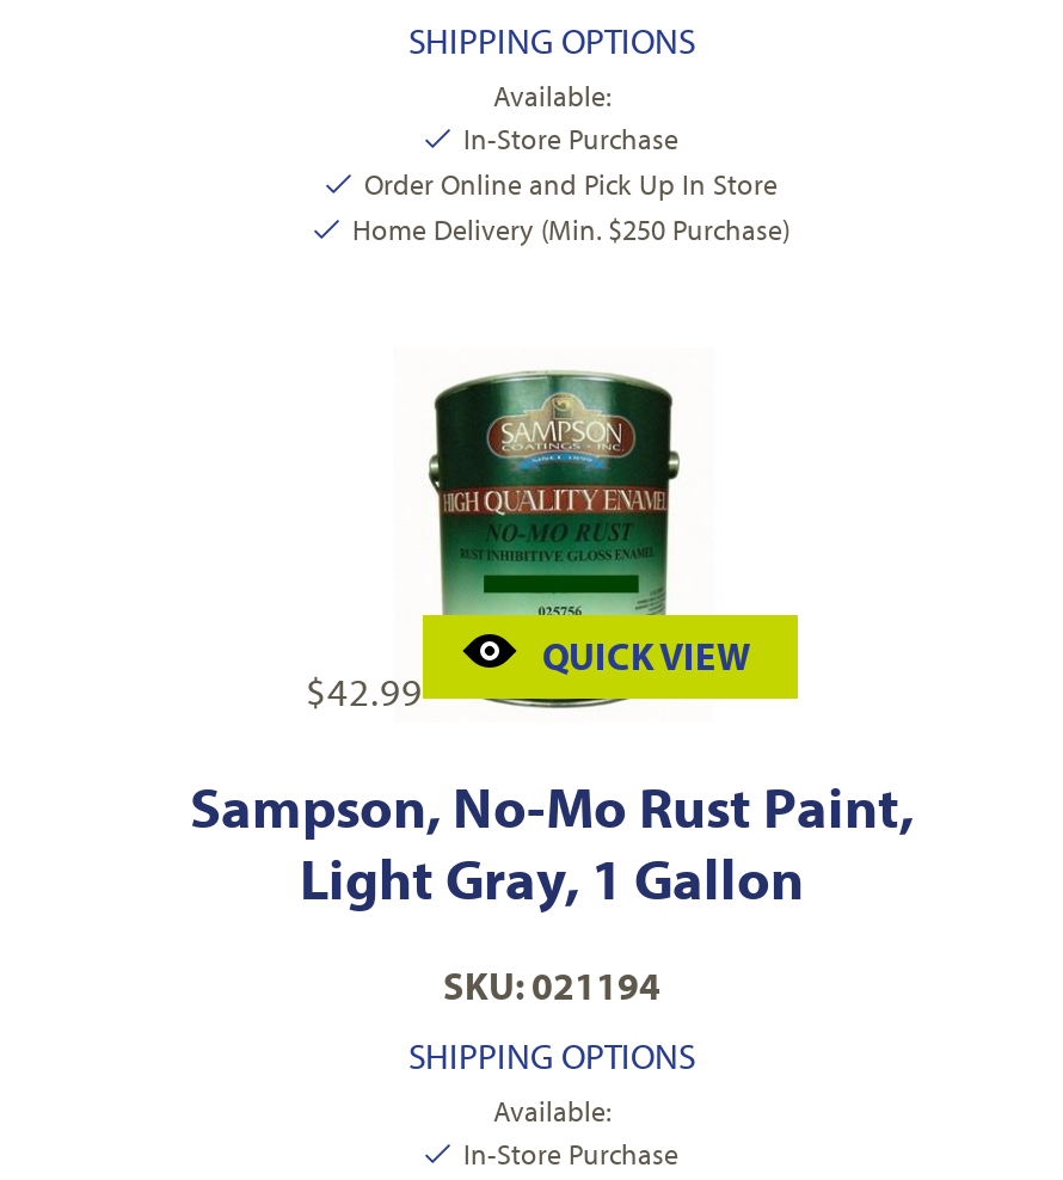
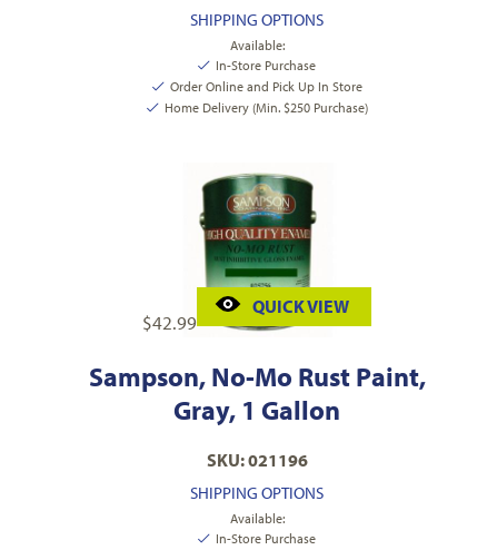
[300,842,804,914] Light Gray, 1 Gallon -> [173,393,340,426] Gray, 1 Gallon
[443,962,660,1009] SKU: 021194 -> [206,448,307,471] SKU: 021196

